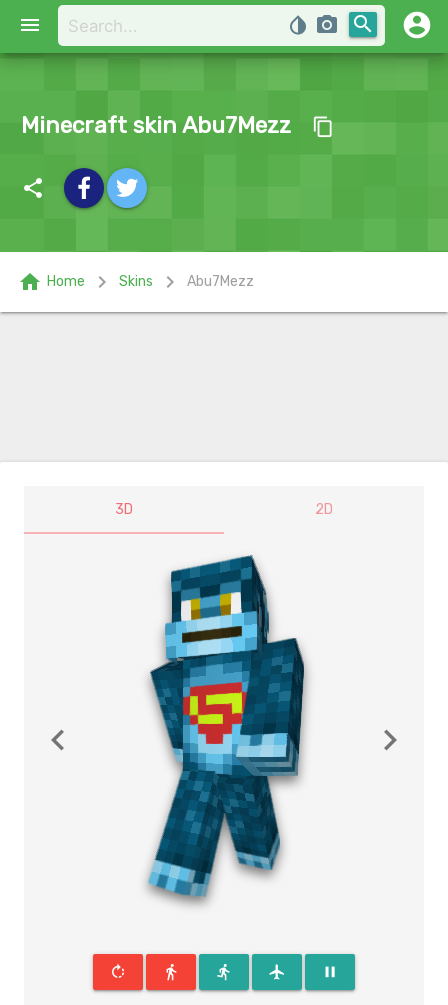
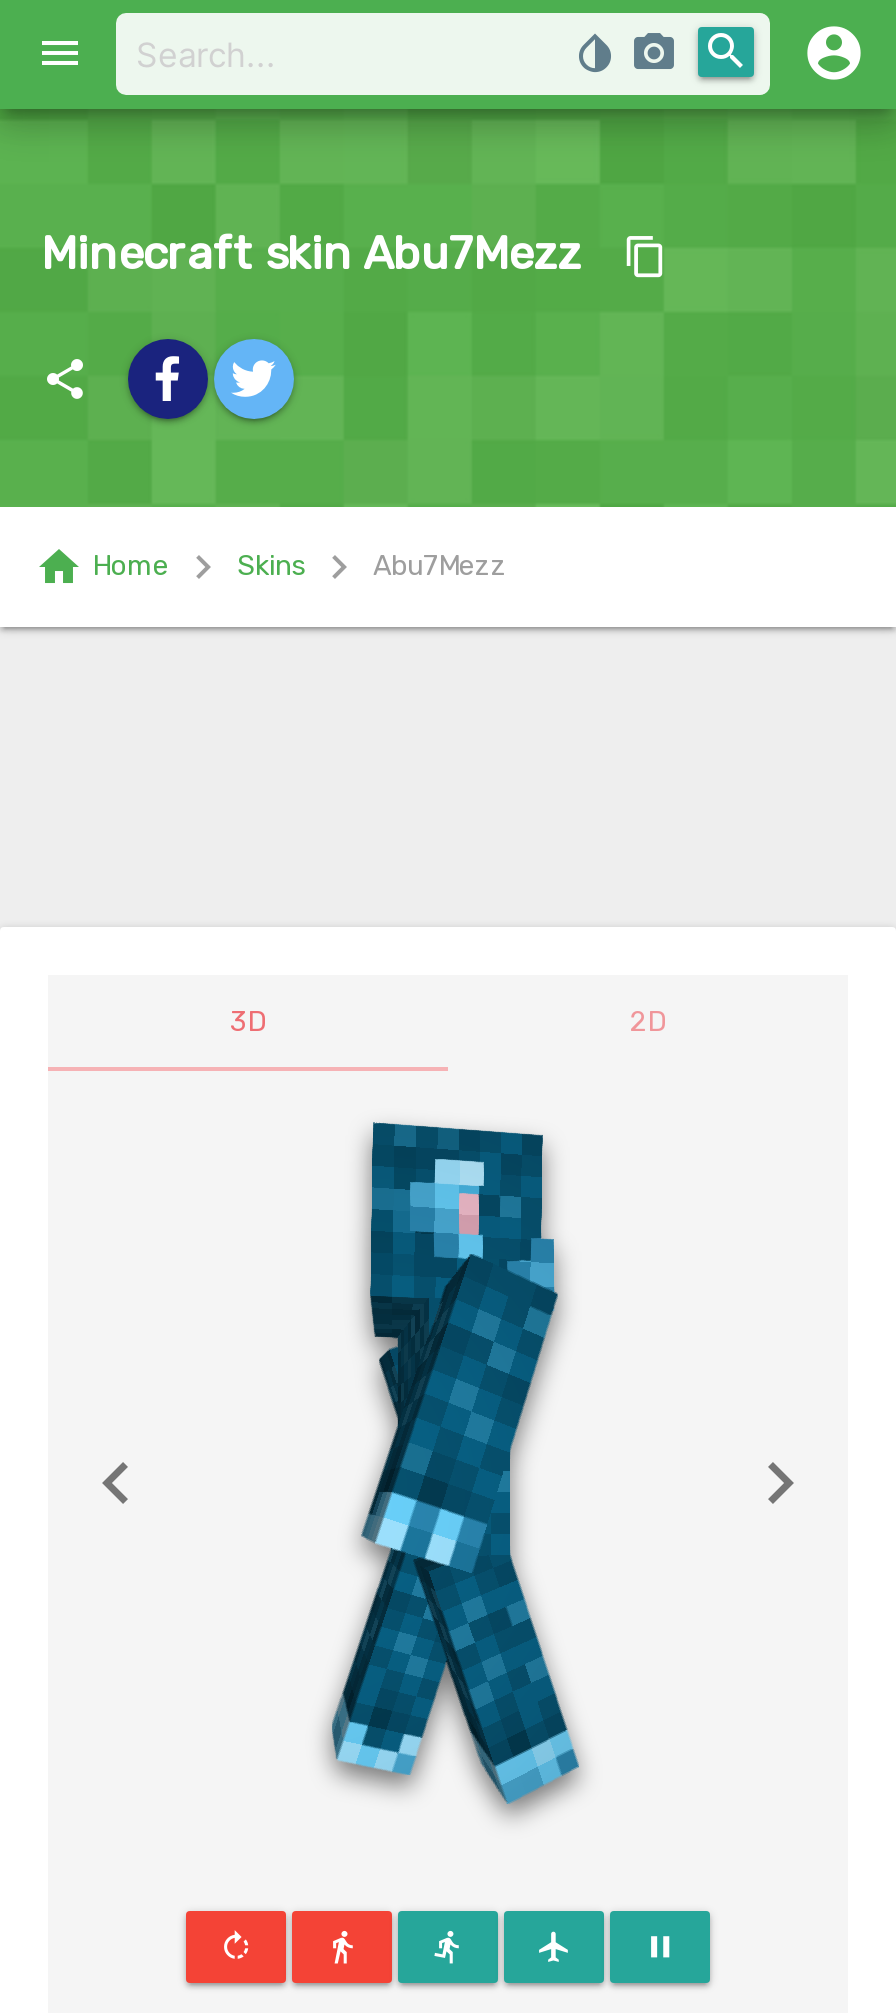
[146,554,308,906] [image] -> [294,1115,614,1819] [image]

